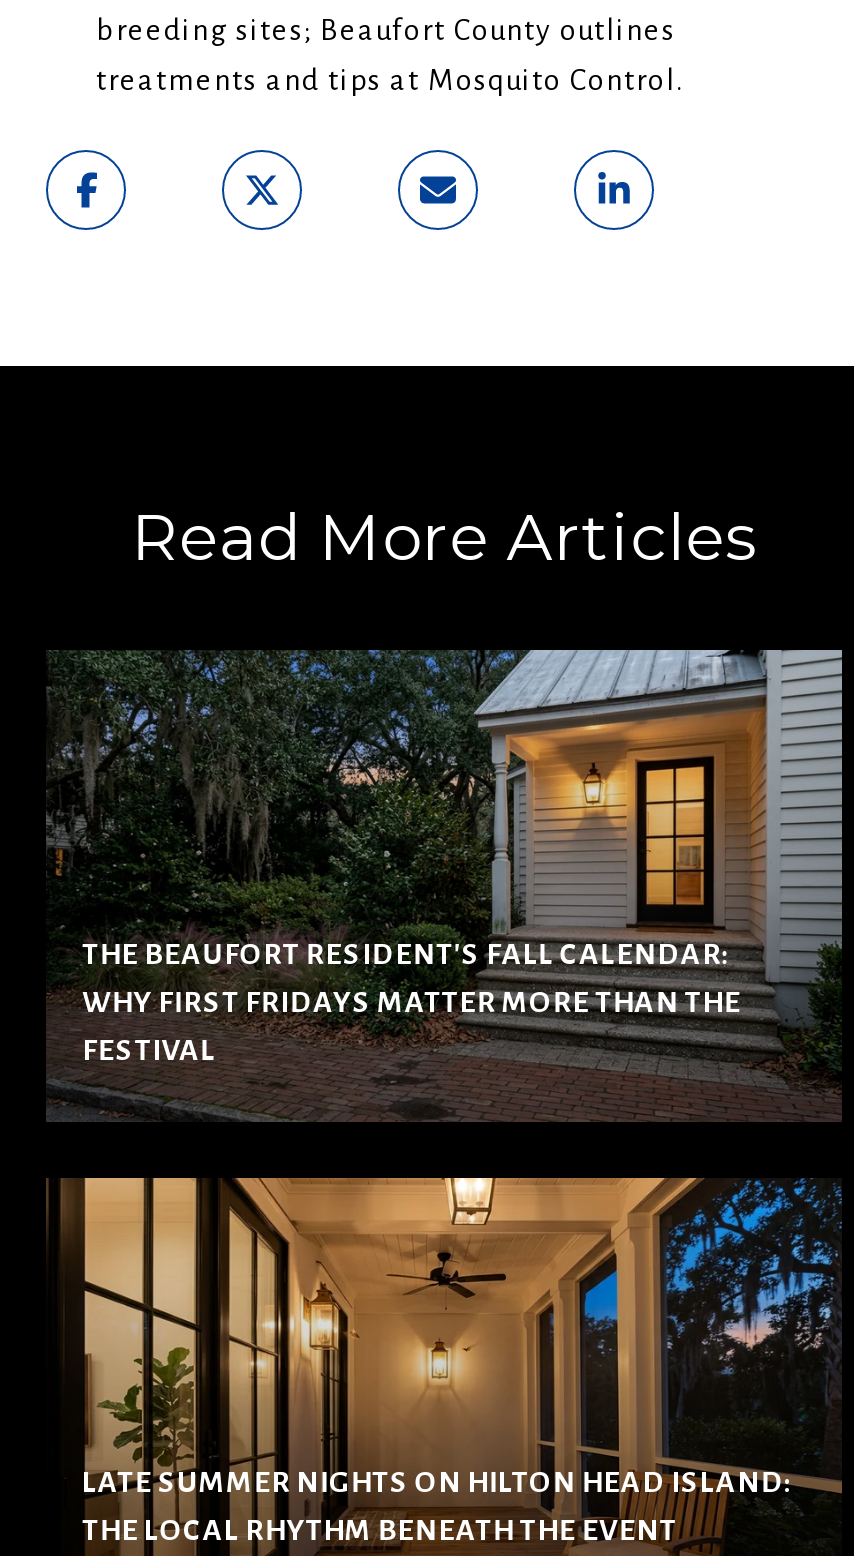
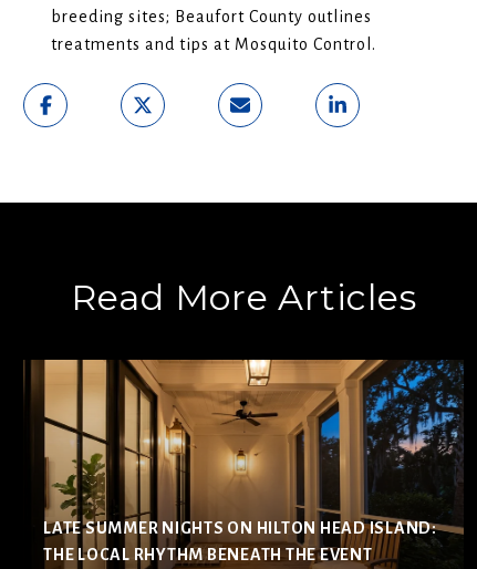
[46,648,844,1122] [image] | THE BEAUFORT RESIDENT'S FALL CALENDAR: | WHY FIRST FRIDAYS MATTER MORE THAN THE | FESTIVAL -> none

